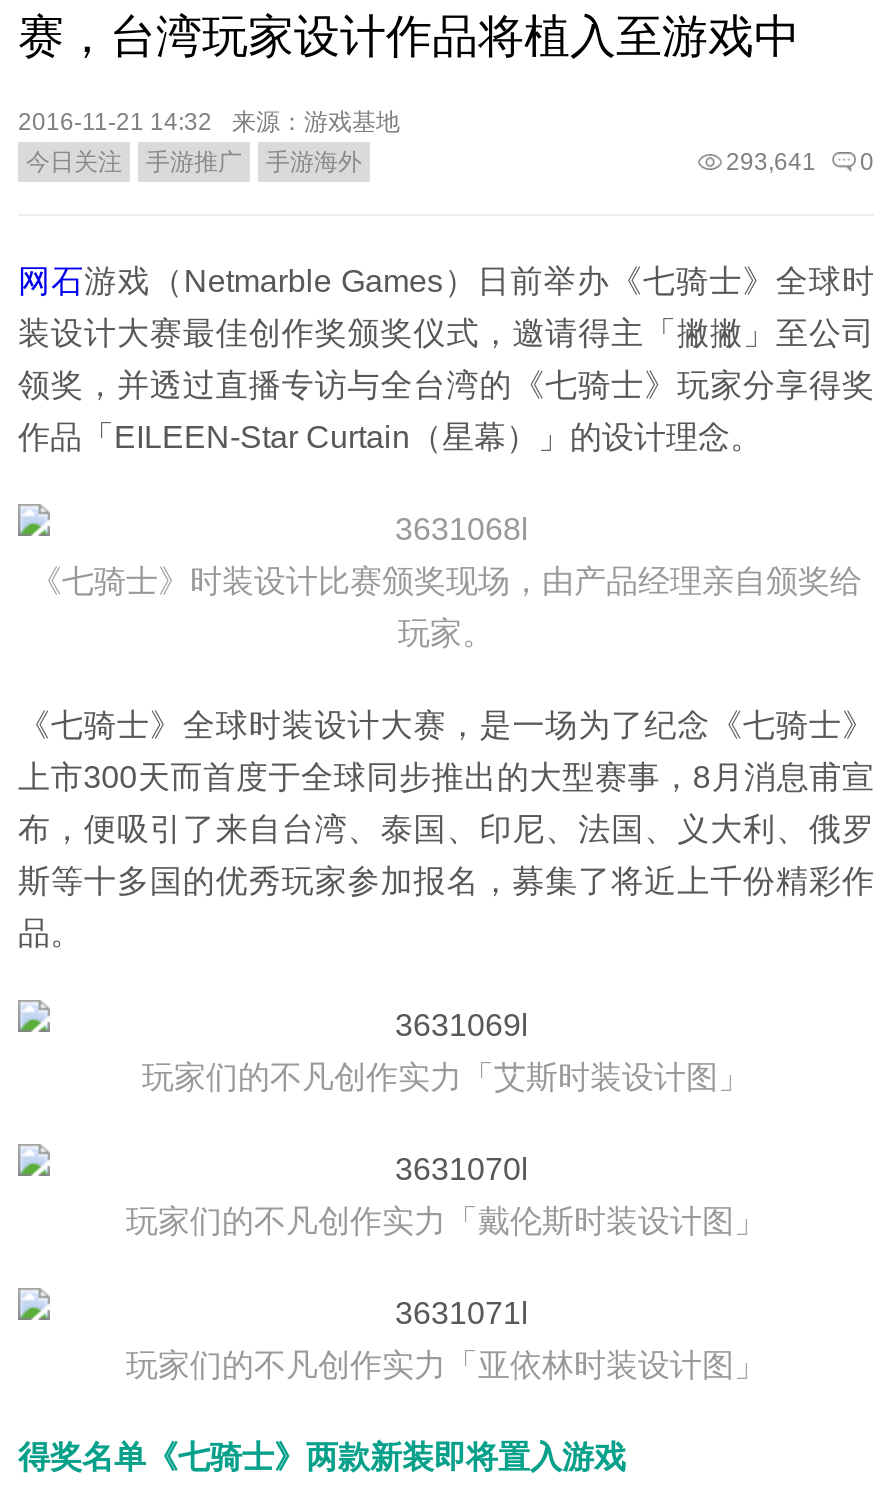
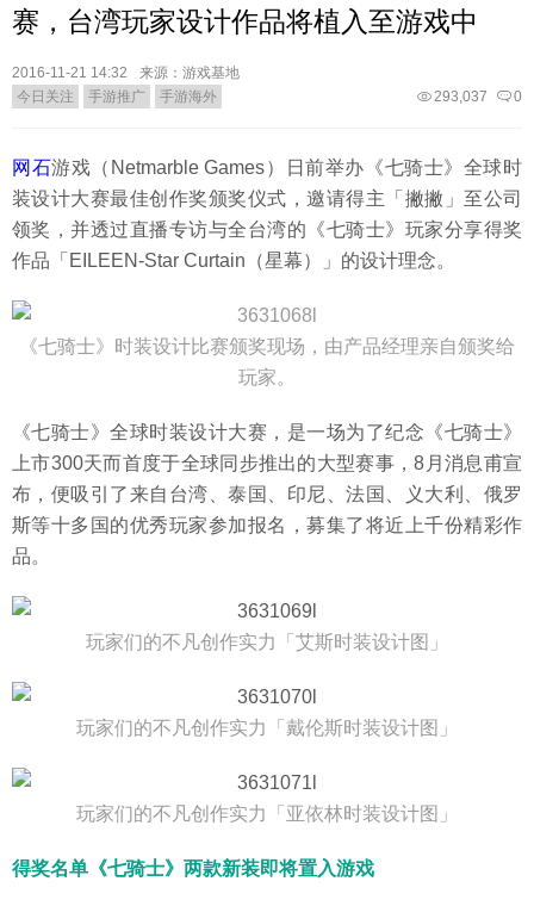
[726,148,874,176] 293,641 0 -> [434,88,522,105] 293,037 0

